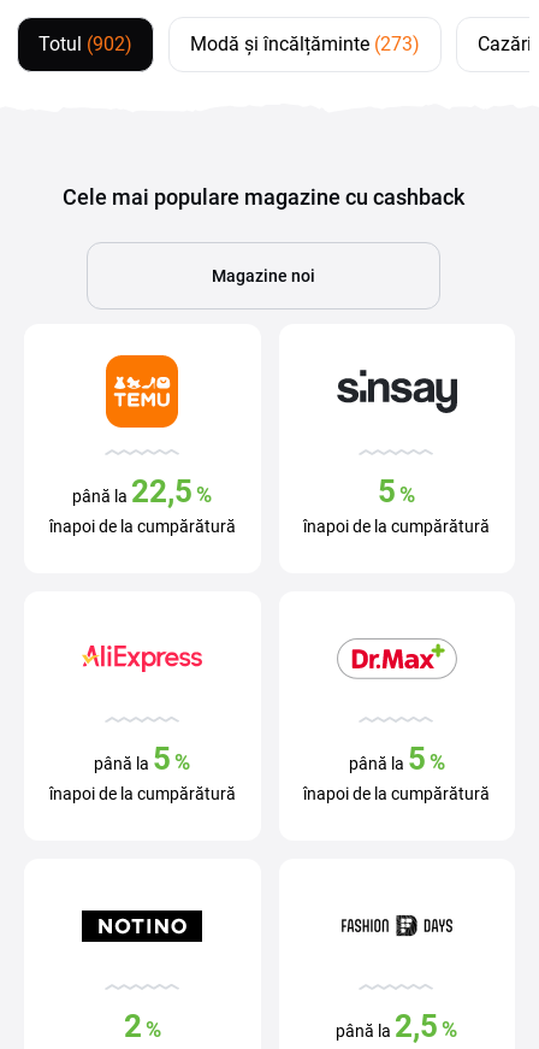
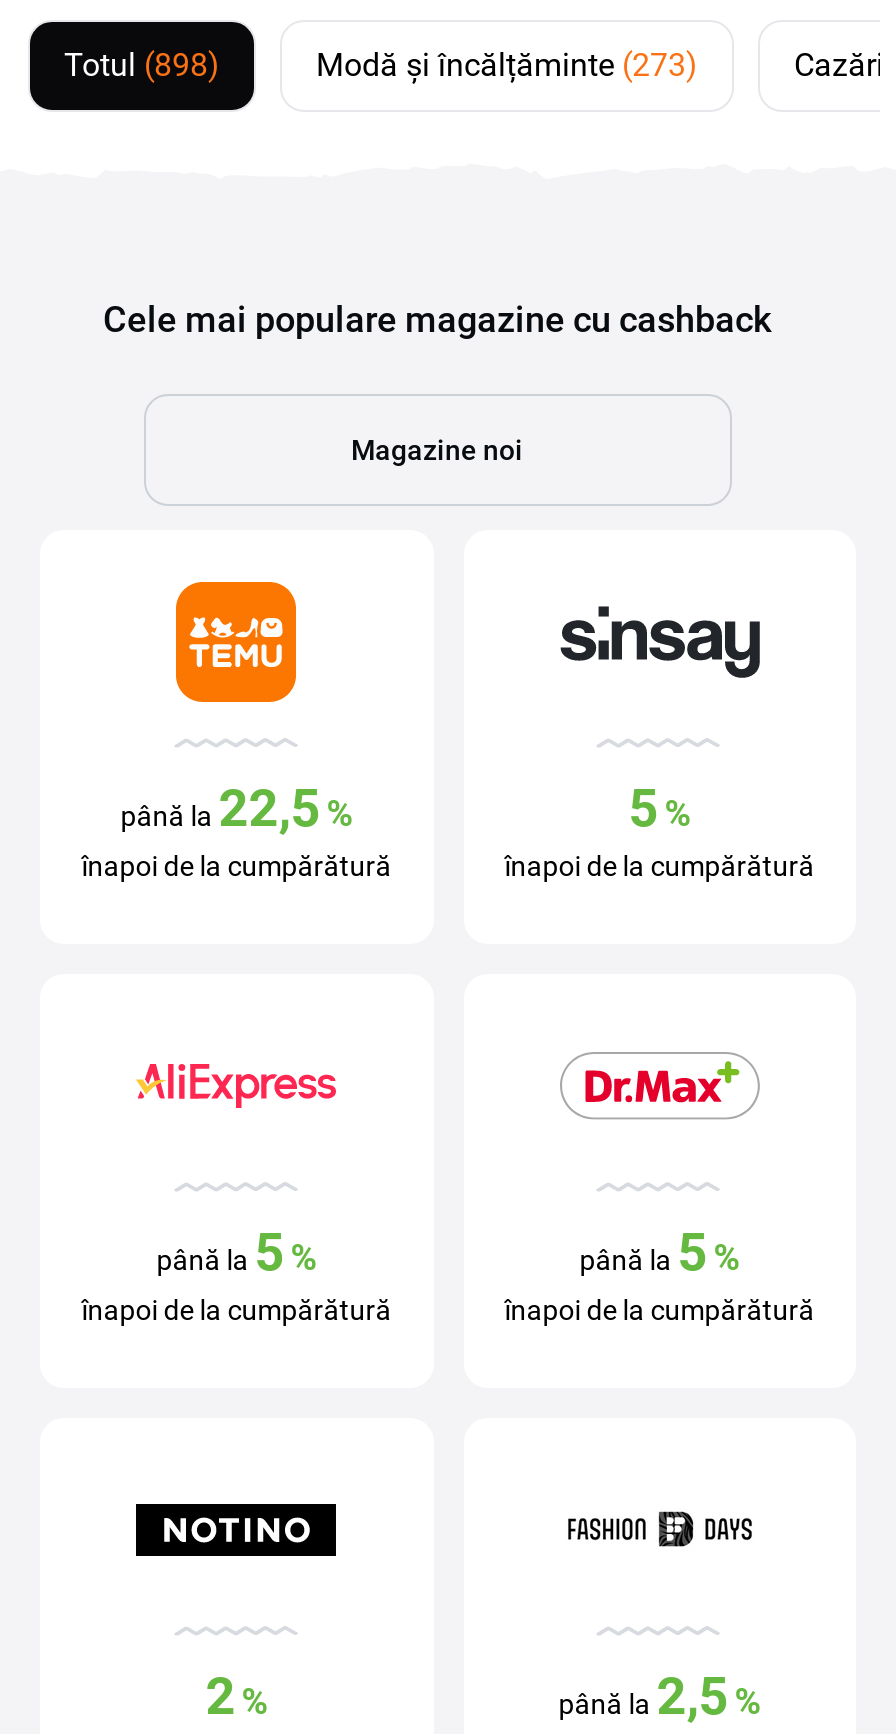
[38,33,132,55] Totul (902) -> [64,46,220,84] Totul (898)

